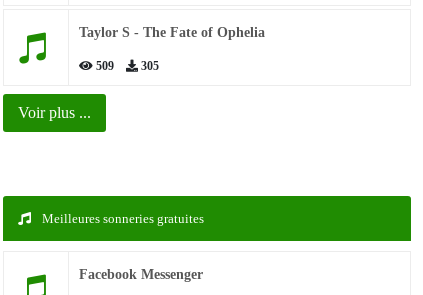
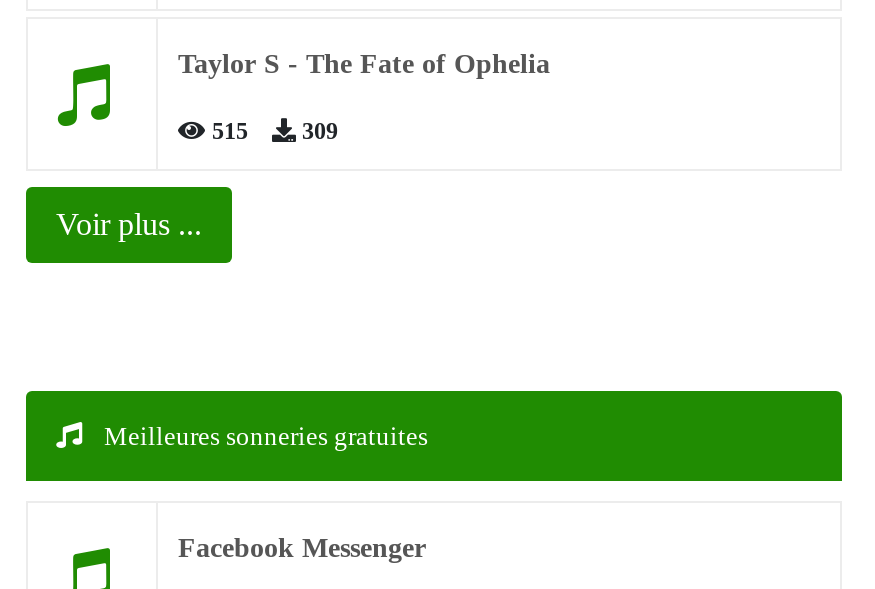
[93,59,114,72] 509 -> [206,117,248,143] 515
[138,59,159,72] 305 -> [296,117,338,143] 309

